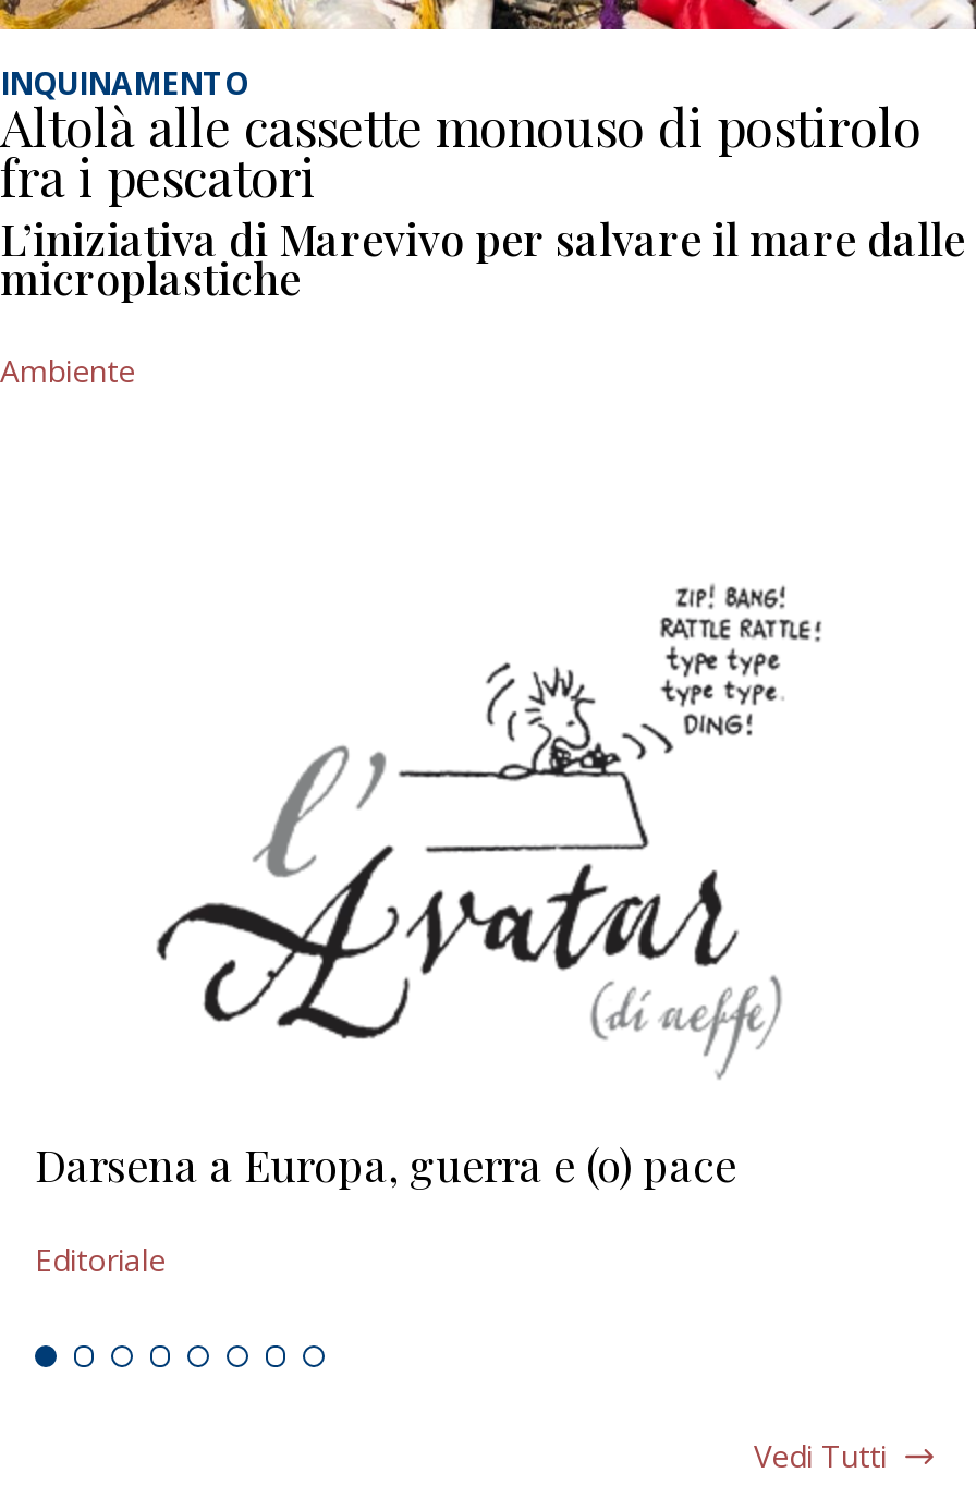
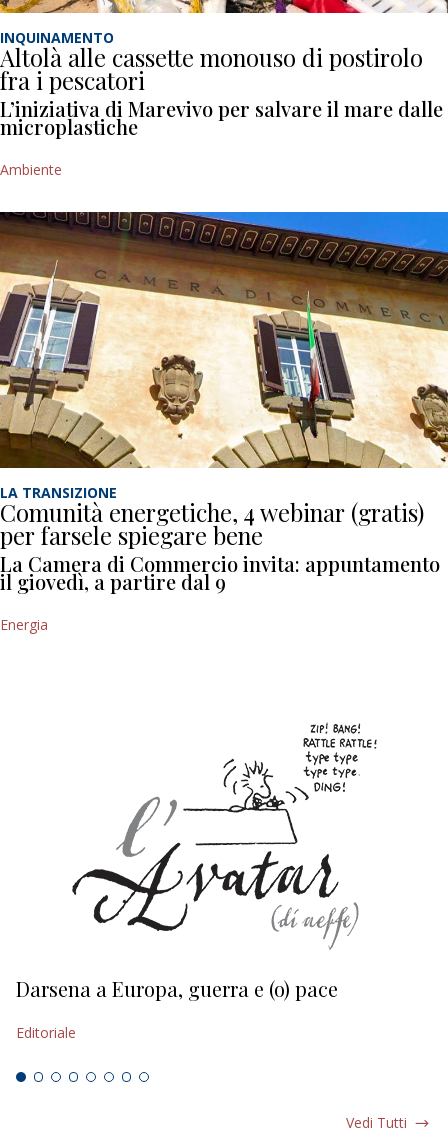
none -> [0,211,445,634] [image] | LA TRANSIZIONE | Comunità energetiche, 4 webinar (gratis) | per farsele spiegare bene | La Camera di Commercio invita: appuntamento | il giovedì, a partire dal 9 | Energia

